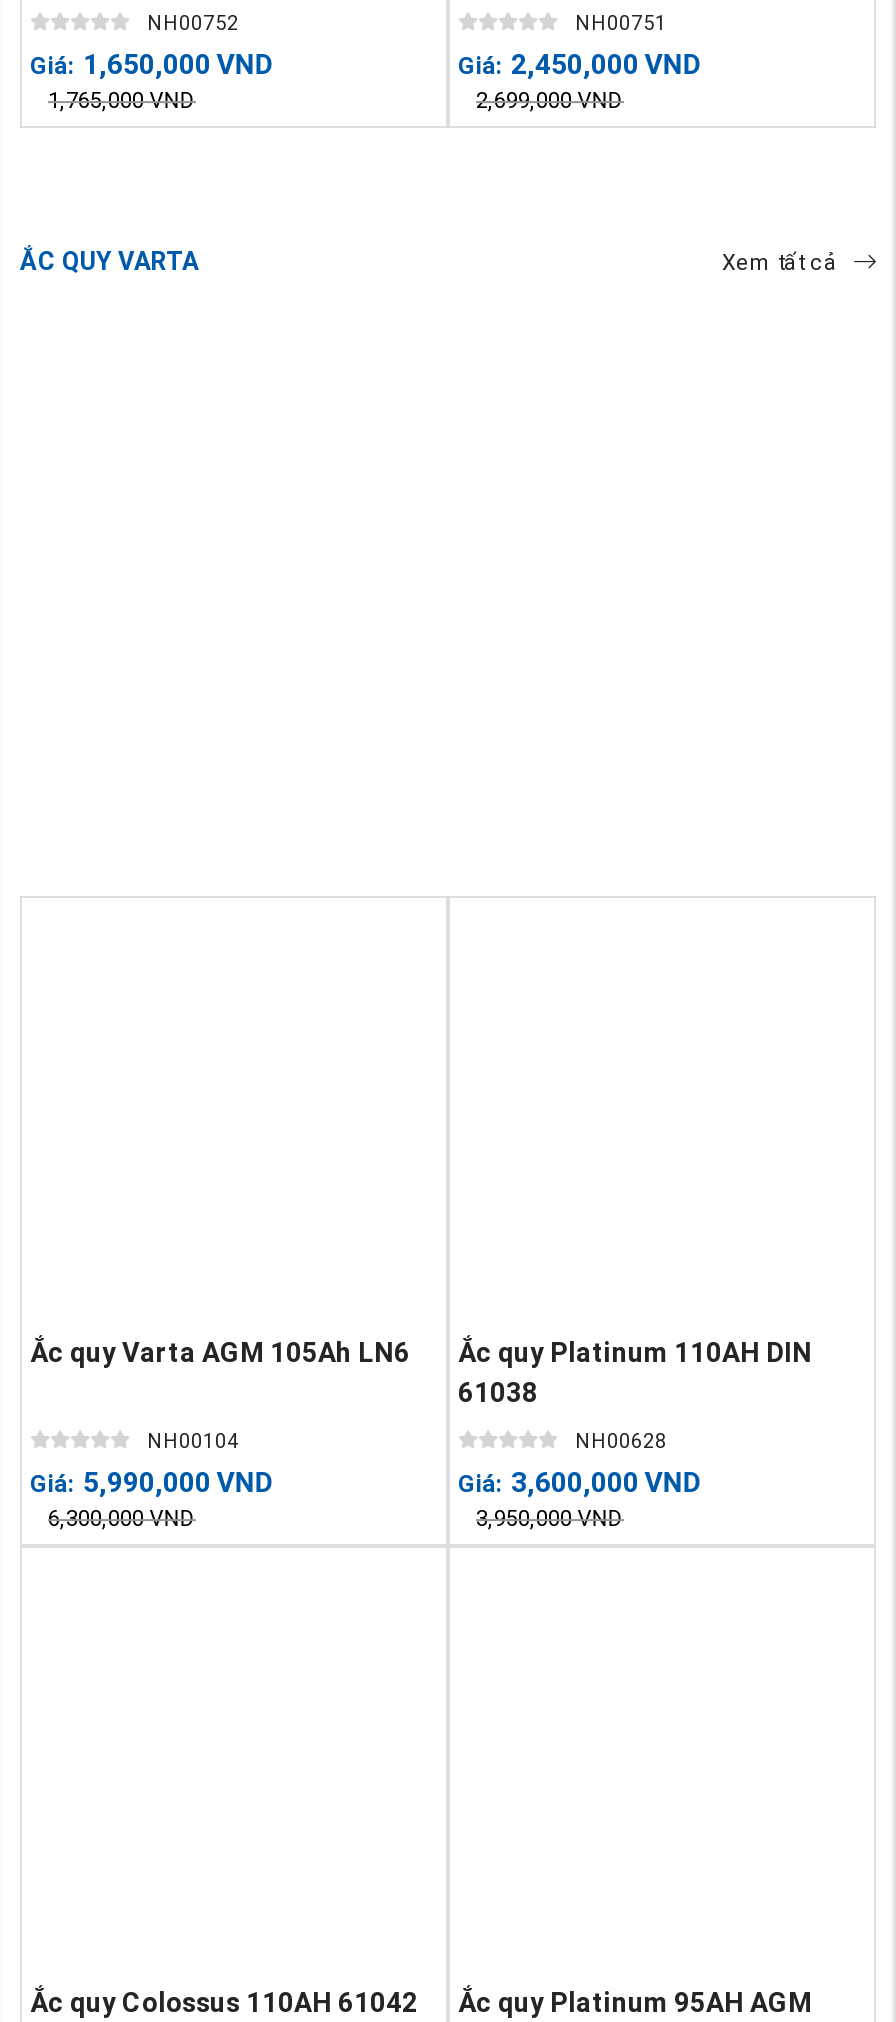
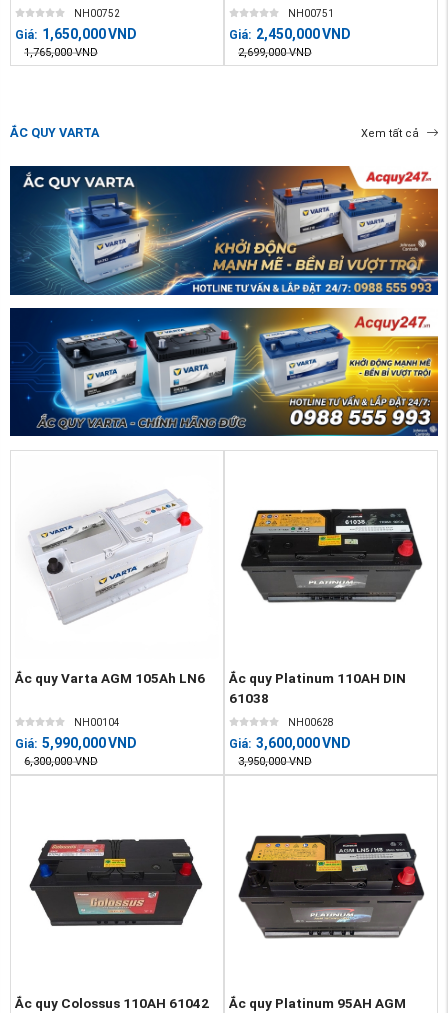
none -> [9,165,439,296] [image]
none -> [9,307,439,437] [image]
none -> [28,490,202,625] [image]
none -> [240,507,423,604] [image]
none -> [29,838,203,927] [image]
none -> [238,832,425,939] [image]

